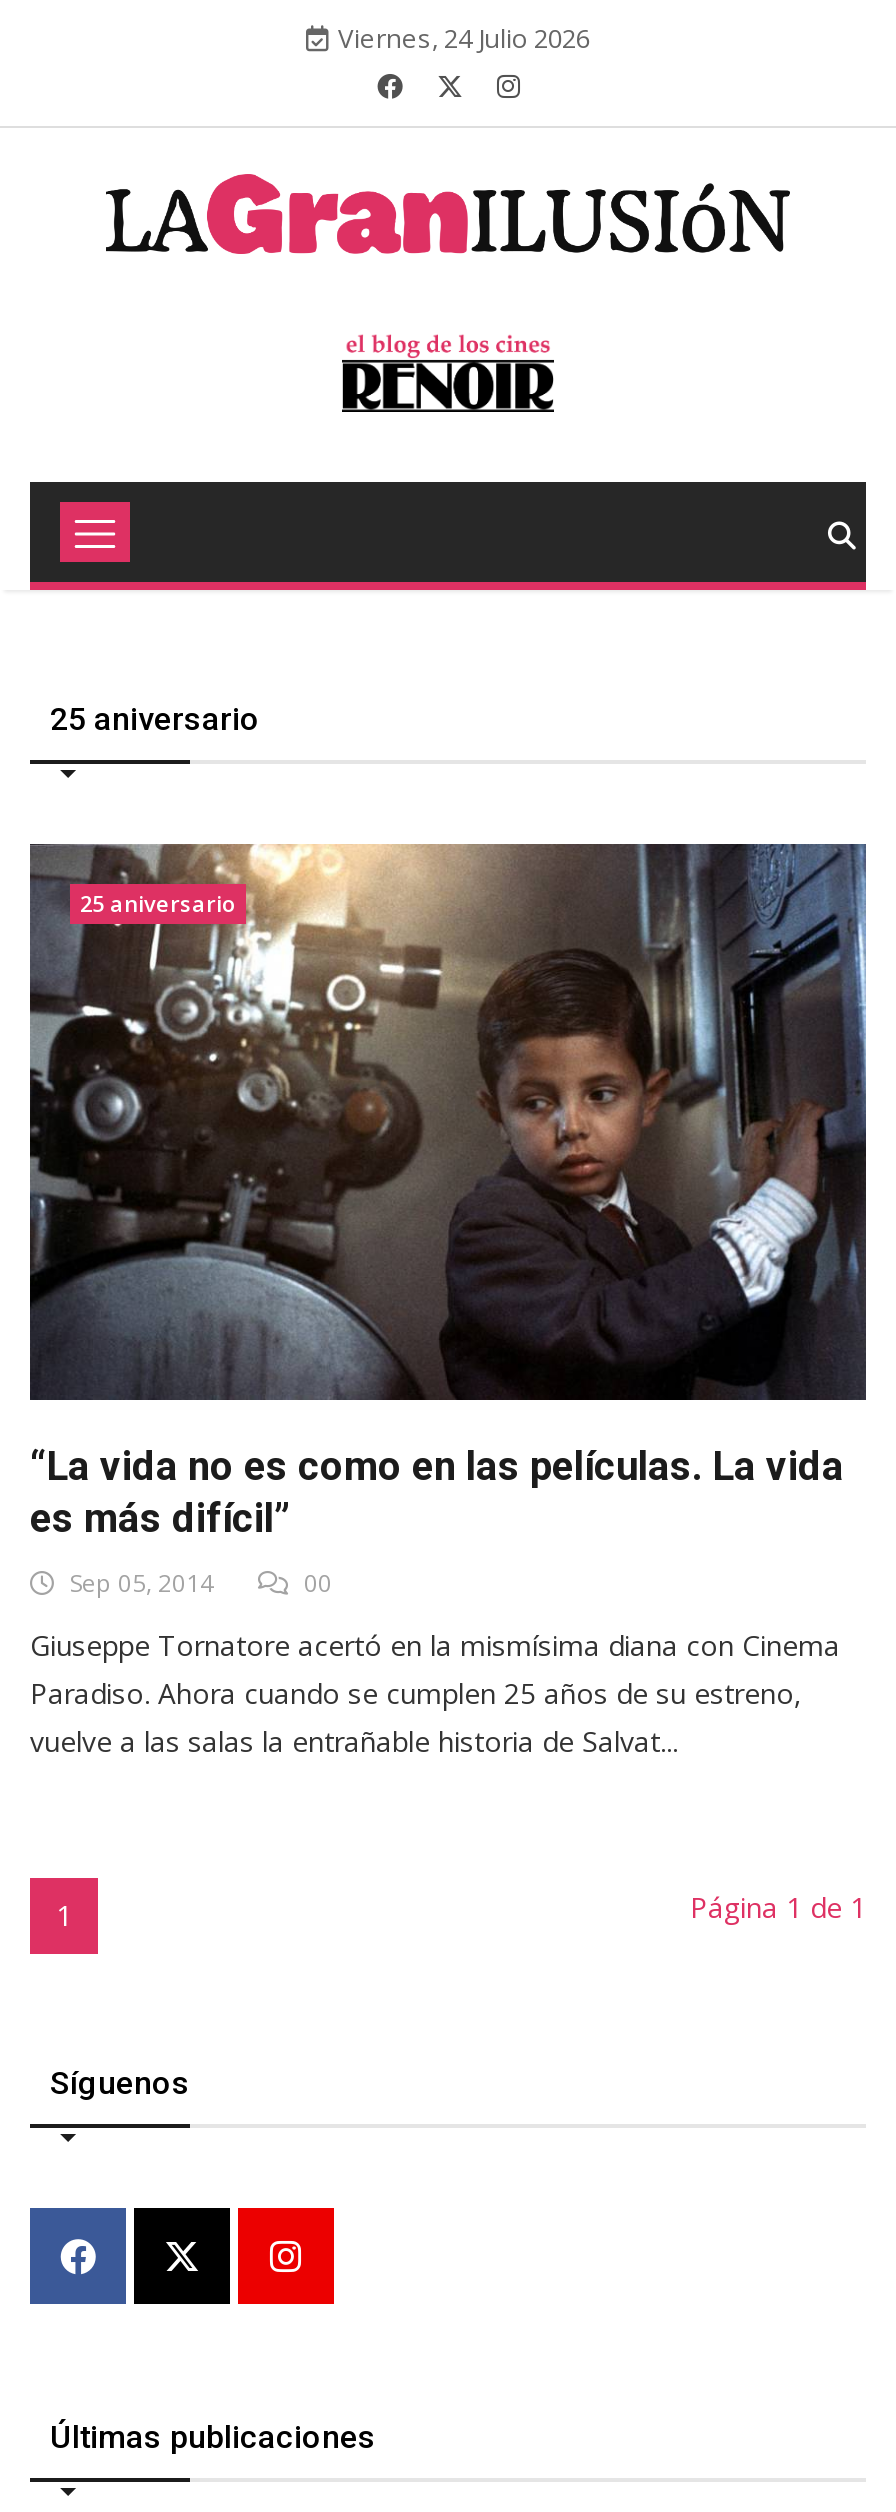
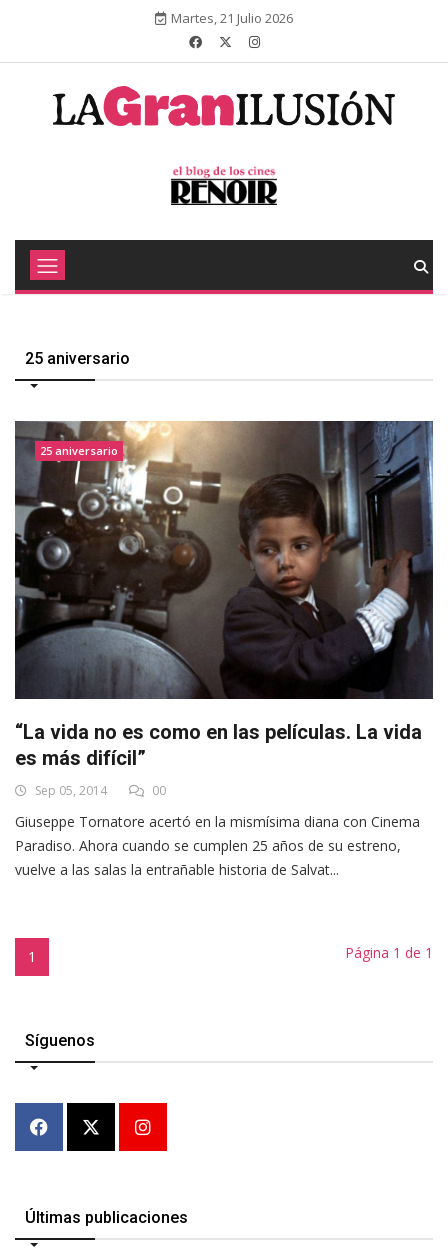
[338,20,590,56] Viernes, 24 Julio 2026 -> [171,9,293,27] Martes, 21 Julio 2026

